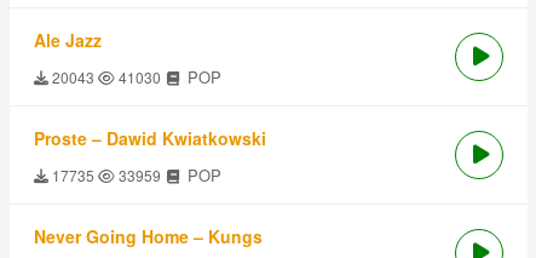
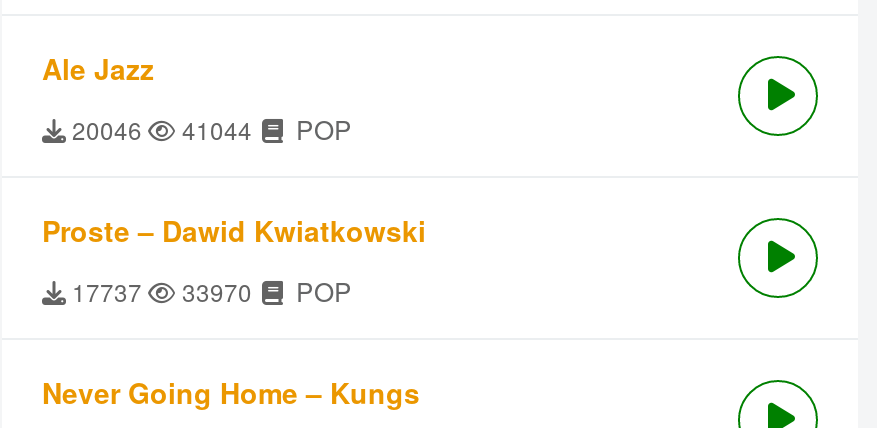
[48,67,98,87] 20043 -> [66,112,148,146] 20046
[115,67,165,87] 41030 -> [176,112,258,146] 41044
[48,165,98,185] 17735 -> [66,274,148,308] 17737
[115,165,165,185] 33959 -> [176,274,258,308] 33970

